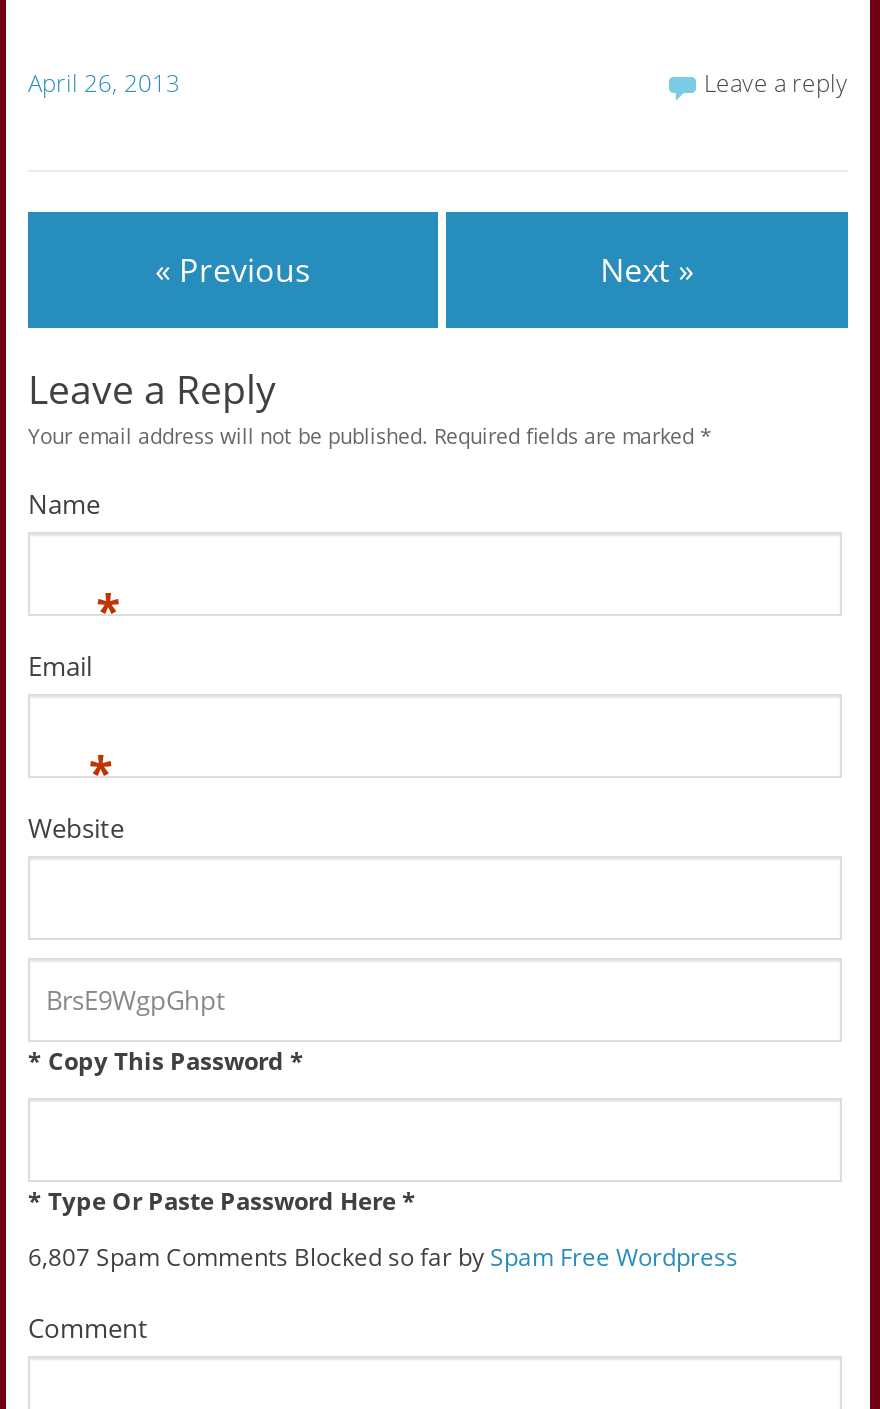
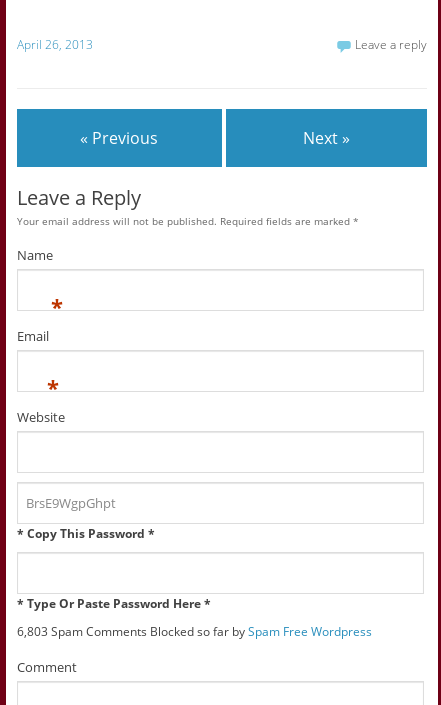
[28,1241,738,1275] 6,807 Spam Comments Blocked so far by Spam Free Wordpress -> [17,623,372,640] 6,803 Spam Comments Blocked so far by Spam Free Wordpress

